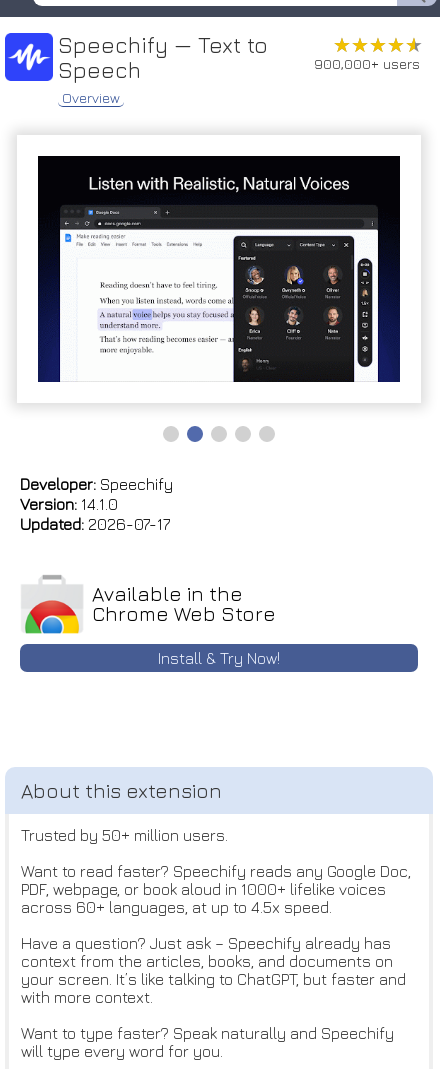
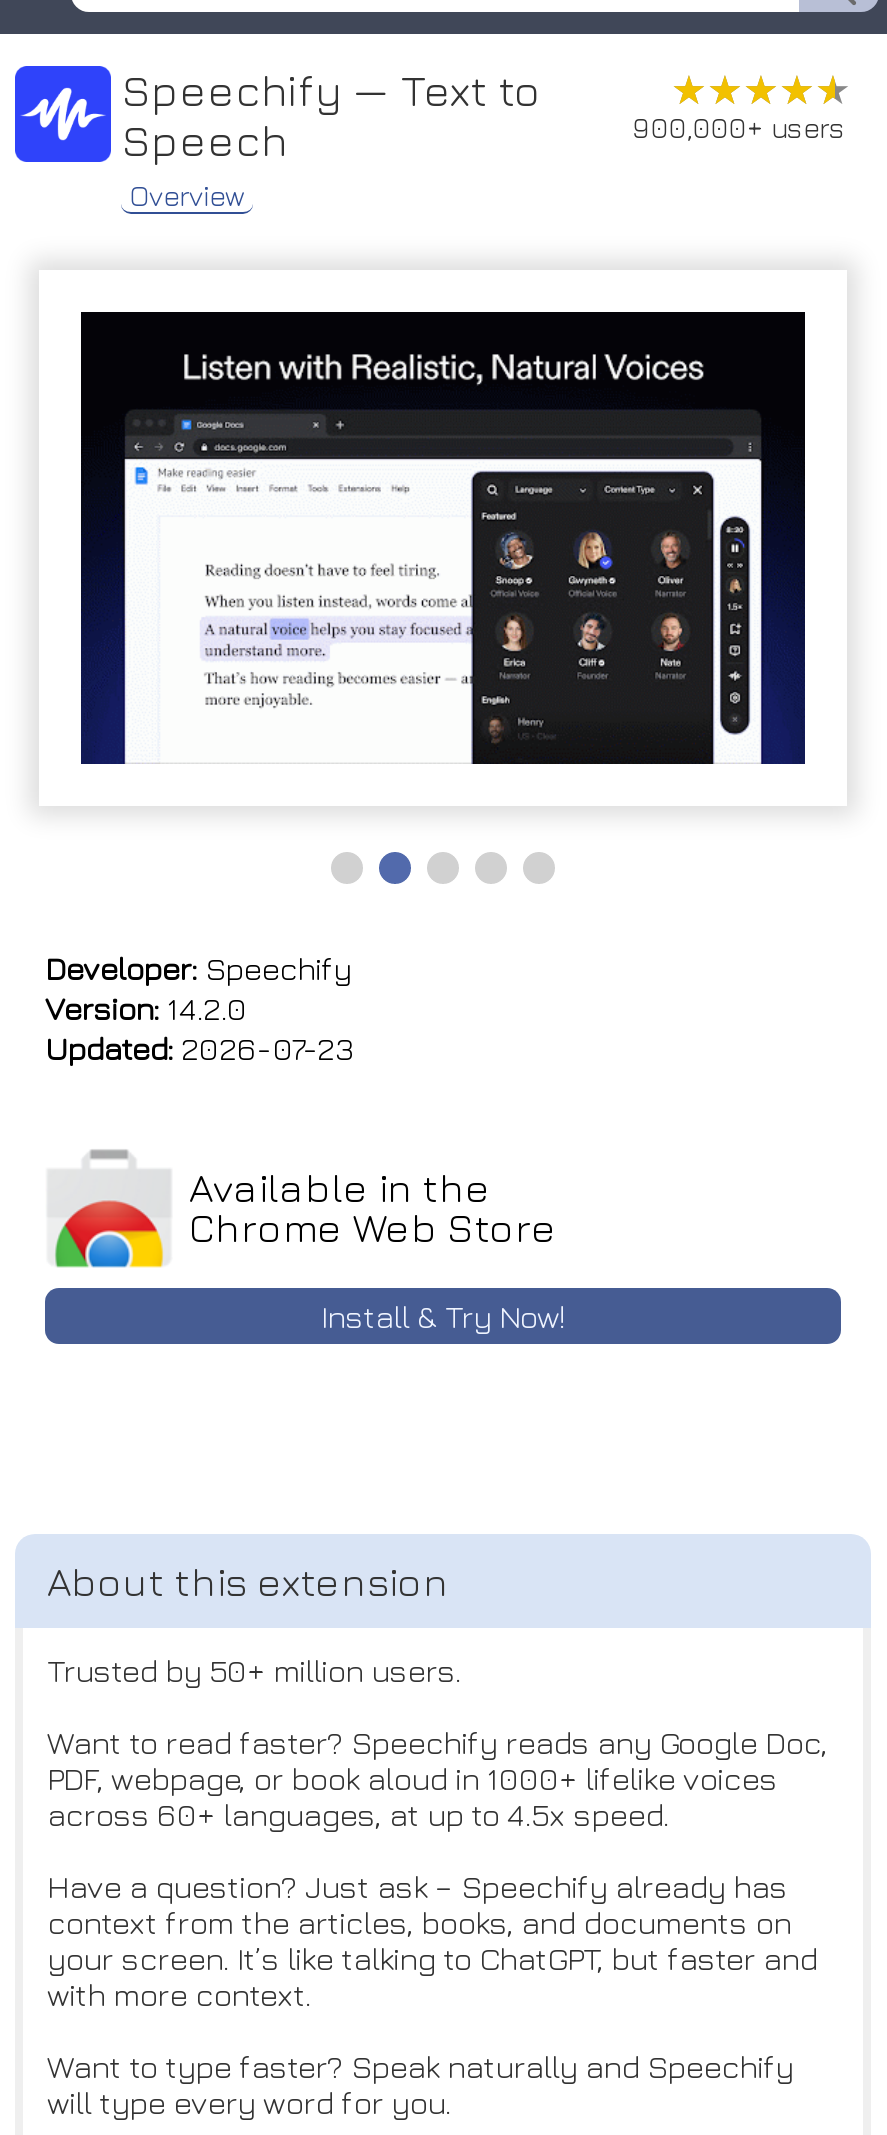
[20,495,118,513] Version: 14.1.0 -> [45,990,247,1026] Version: 14.2.0
[20,515,170,533] Updated: 2026-07-17 -> [45,1030,353,1066] Updated: 2026-07-23

